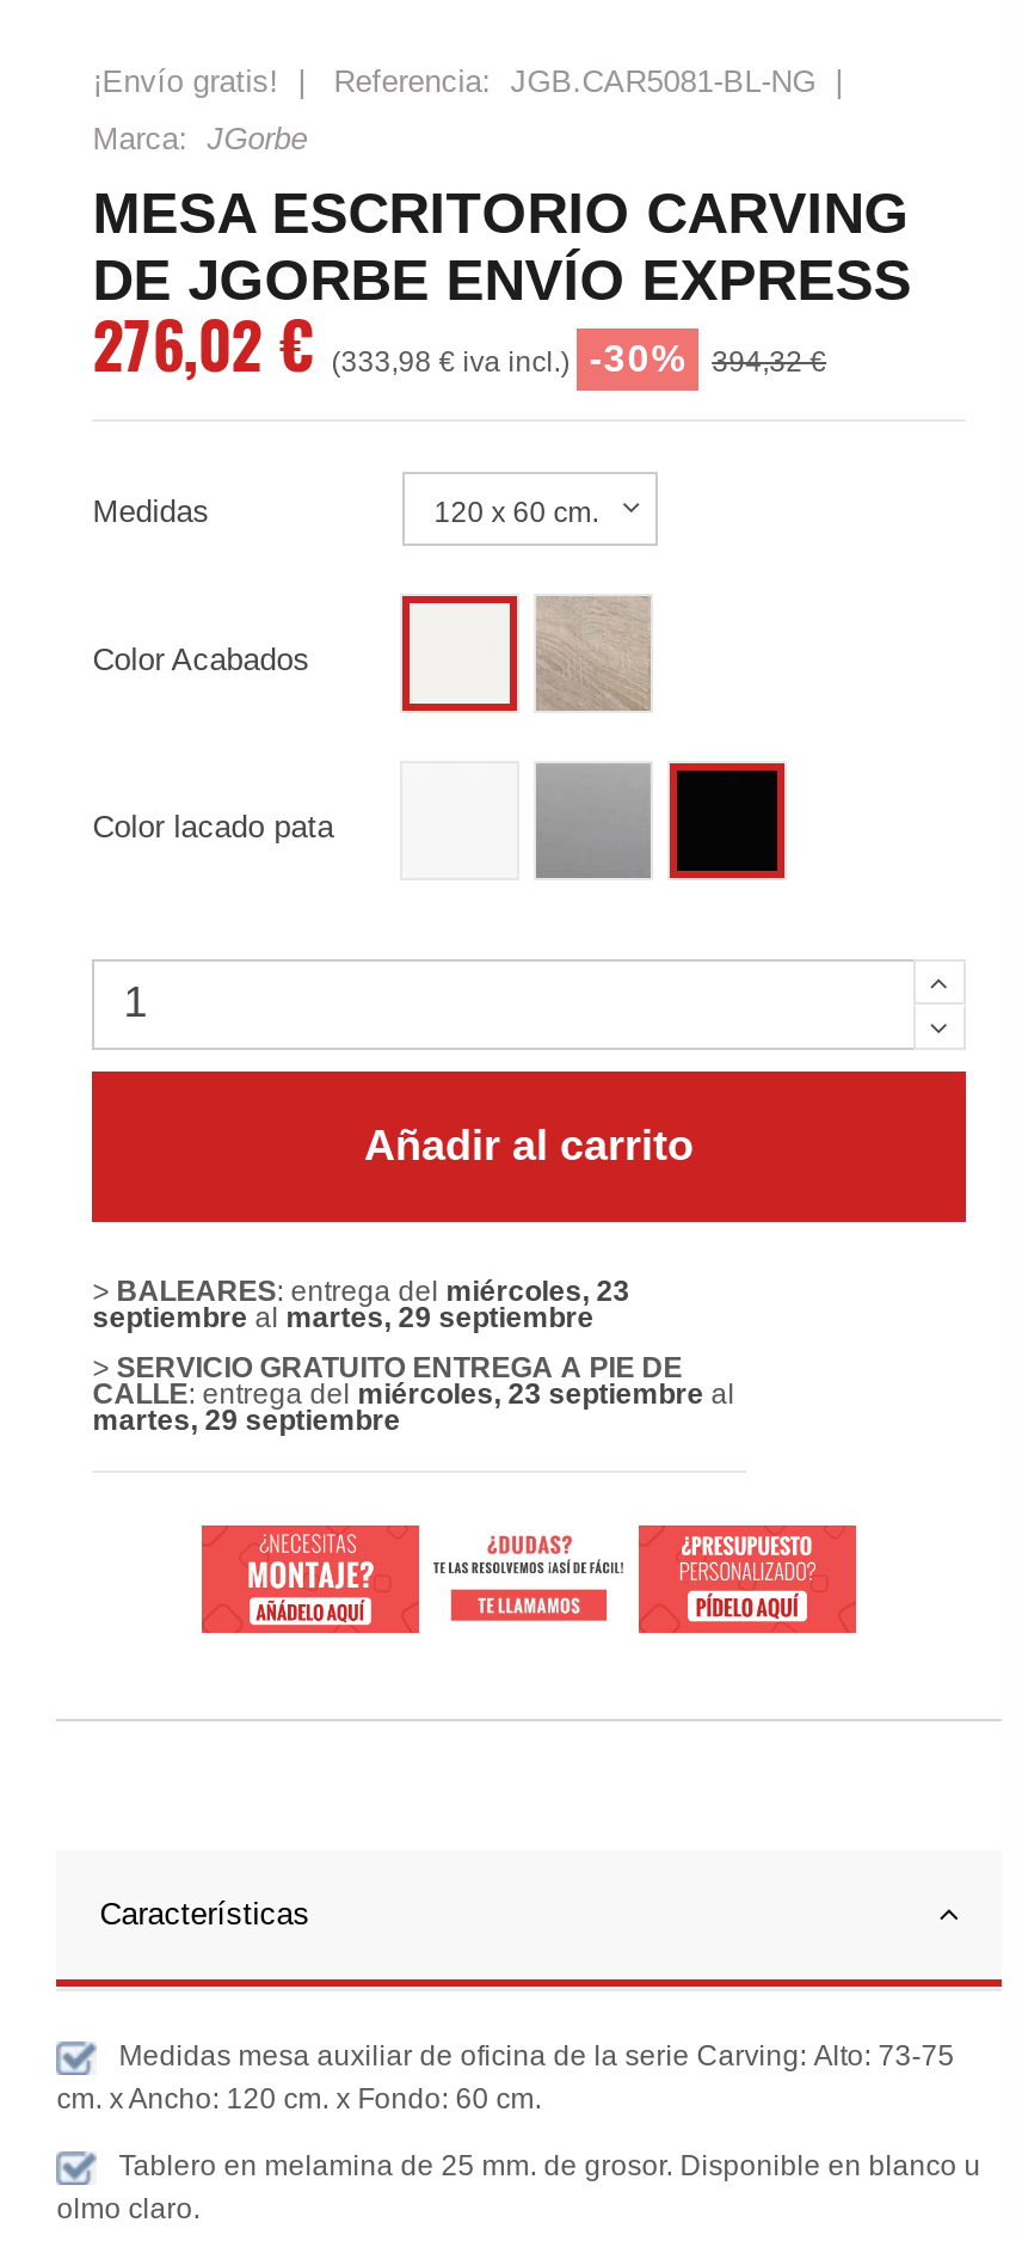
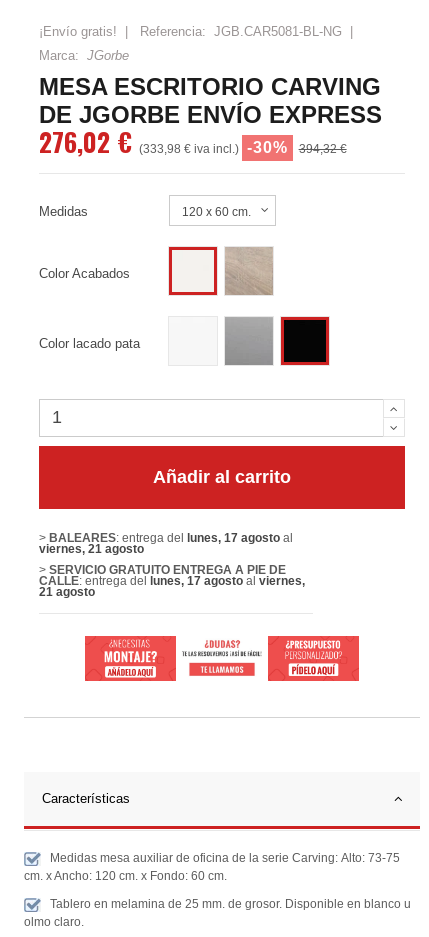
[92,1275,630,1335] > BALEARES: entrega del miércoles, 23 | septiembreal martes, 29 septiembre -> [39,531,293,556] > BALEARES: entrega del lunes, 17 agosto al | viernes, 21 agosto
[92,1377,735,1437] CALLE: entrega delmiércoles, 23 septiembre al | martes, 29 septiembre -> [39,574,305,599] CALLE: entrega dellunes, 17 agosto alviernes, | 21 agosto

